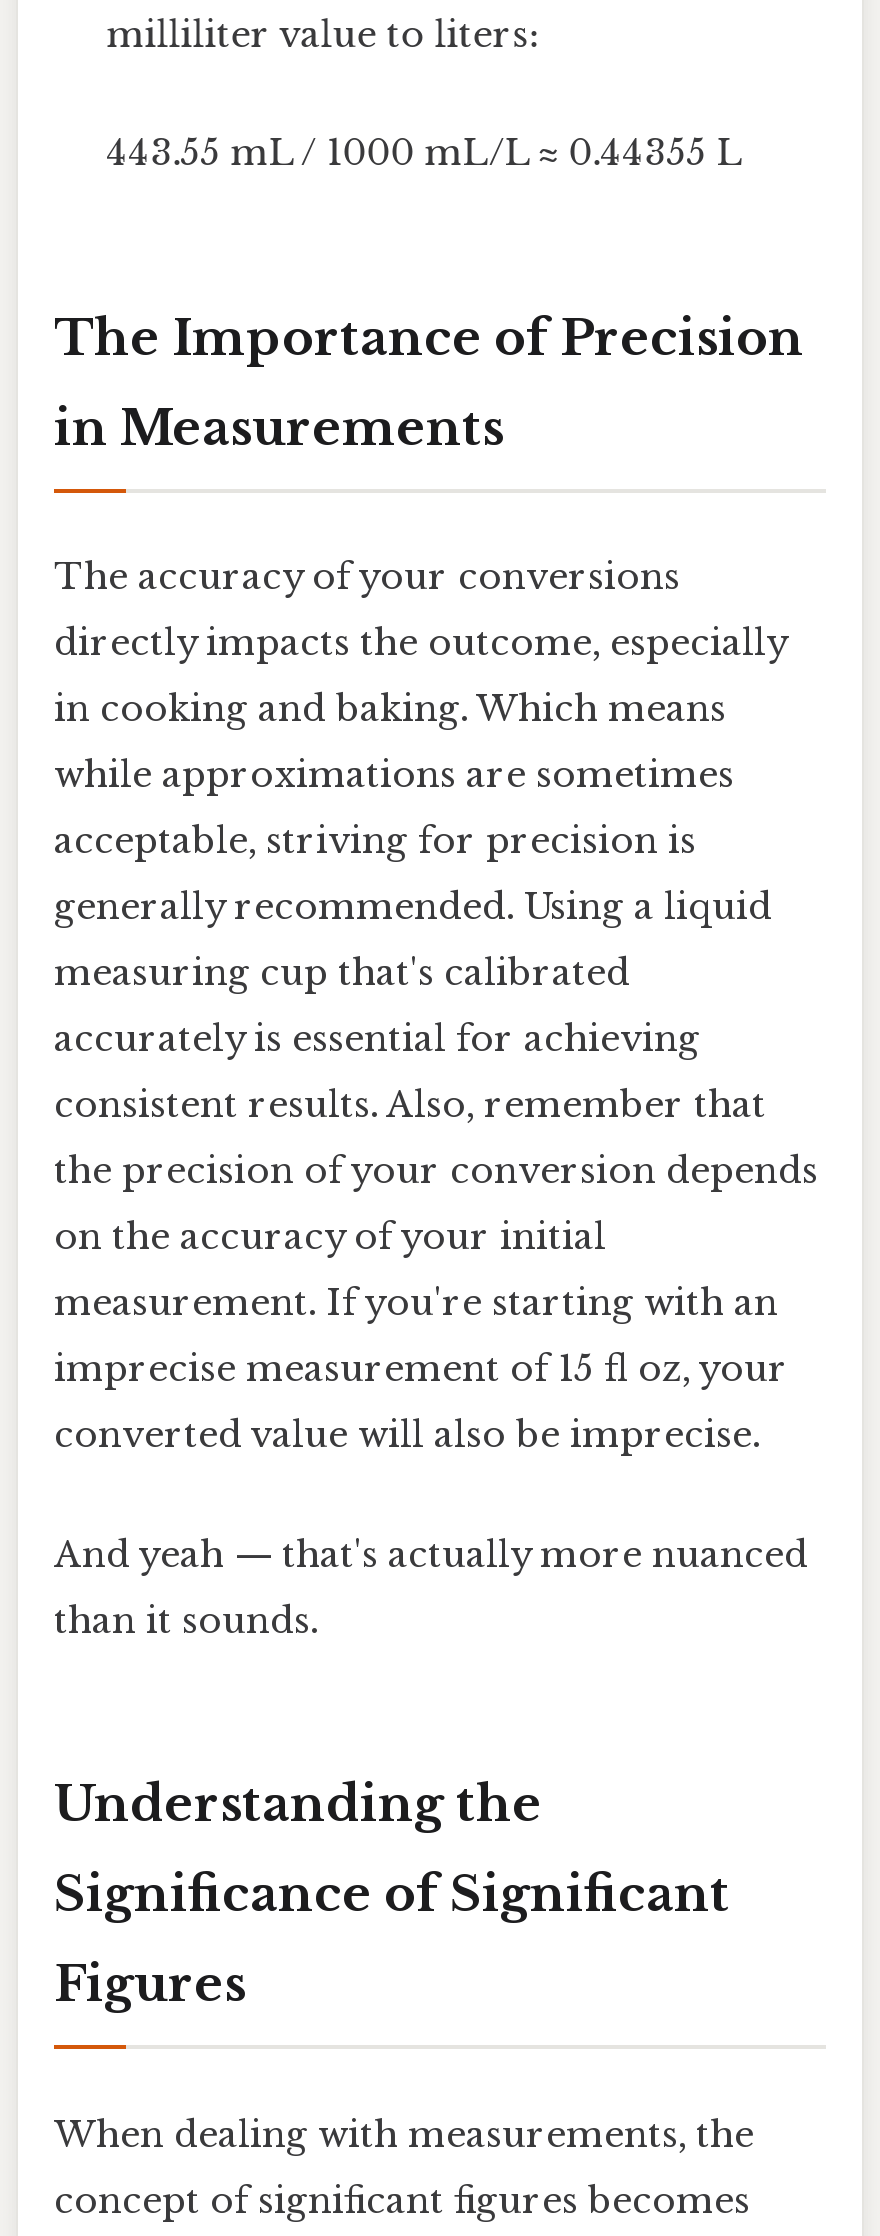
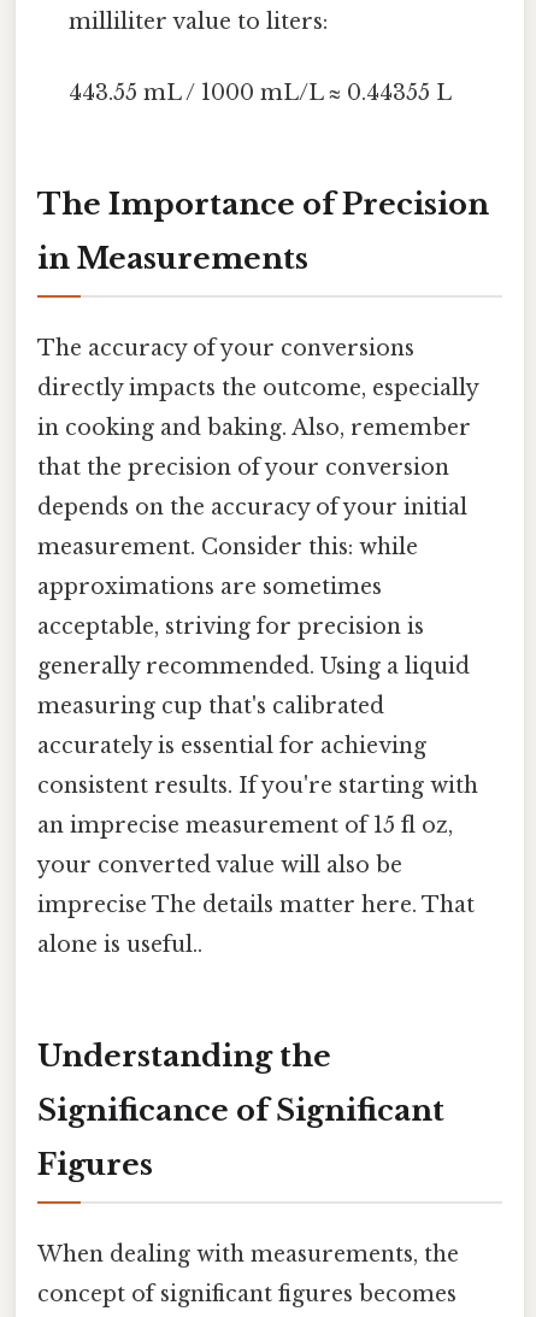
[54,688,734,798] in cooking and baking. Which means | while approximations are sometimes -> [37,415,471,601] in cooking and baking. Also, remember | that the precision of your conversion | depends on the accuracy of your initial | measurement. Consider this: while | approximations are sometimes
moved [54,820,772,1062] -> [37,614,470,760]: acceptable, striving for precision is | generally recommended. Using a liquid | measuring cup that's calibrated | accurately is essential for achieving
[54,1084,818,1642] consistent results. Also, remember that | the precision of your conversion depends | on the accuracy of your initial | measurement. If you're starting with an | imprecise measurement of 15 fl oz, your | converted value will also be imprecise. | And yeah — that's actually more nuanced | than it sounds. -> [37,773,478,958] consistent results. If you're starting with | an imprecise measurement of 15 fl oz, | your converted value will also be | imprecise The details matter here. That | alone is useful..

